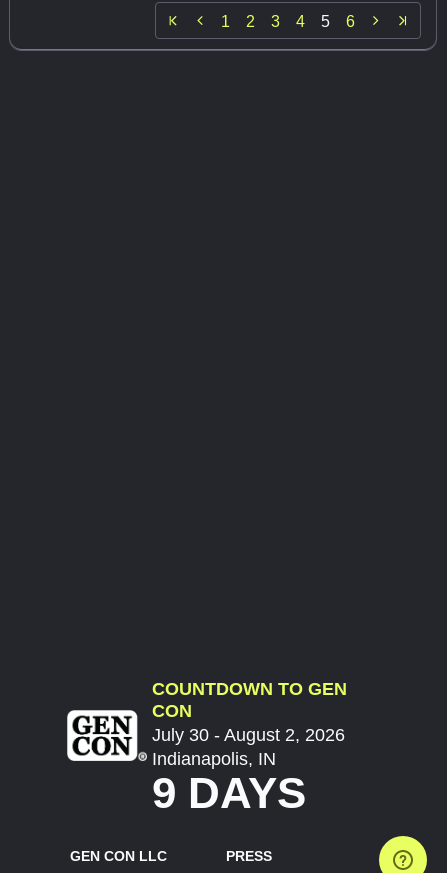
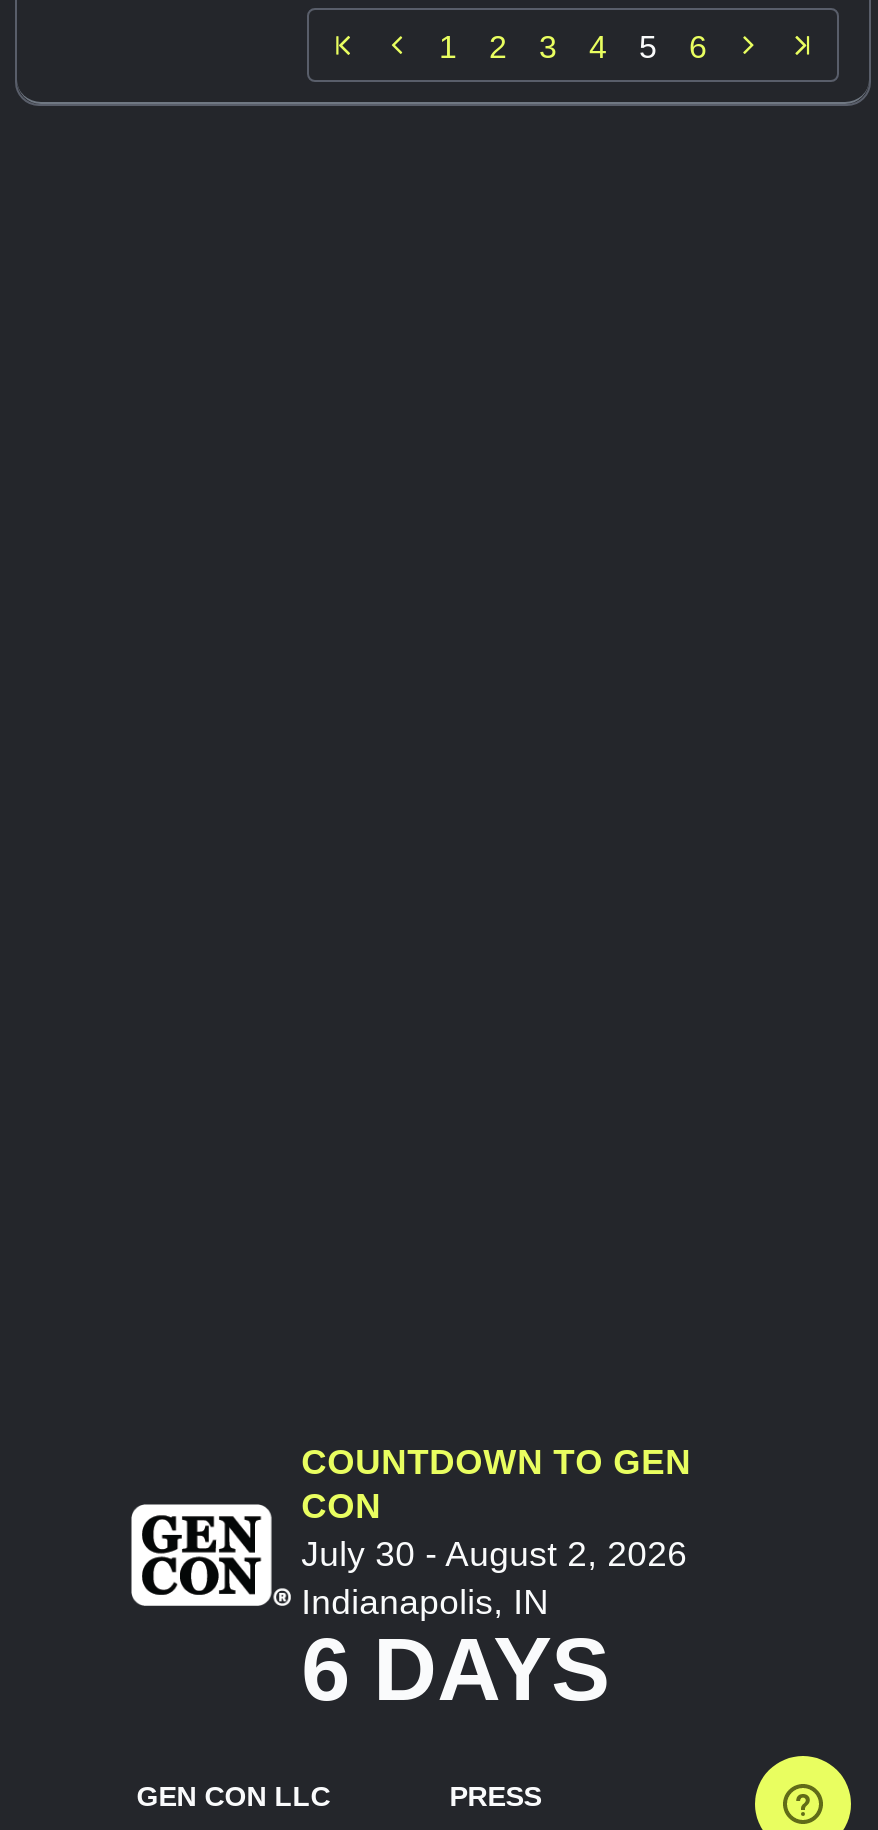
[152,768,306,817] 9 DAYS -> [301,1620,609,1718] 6 DAYS

